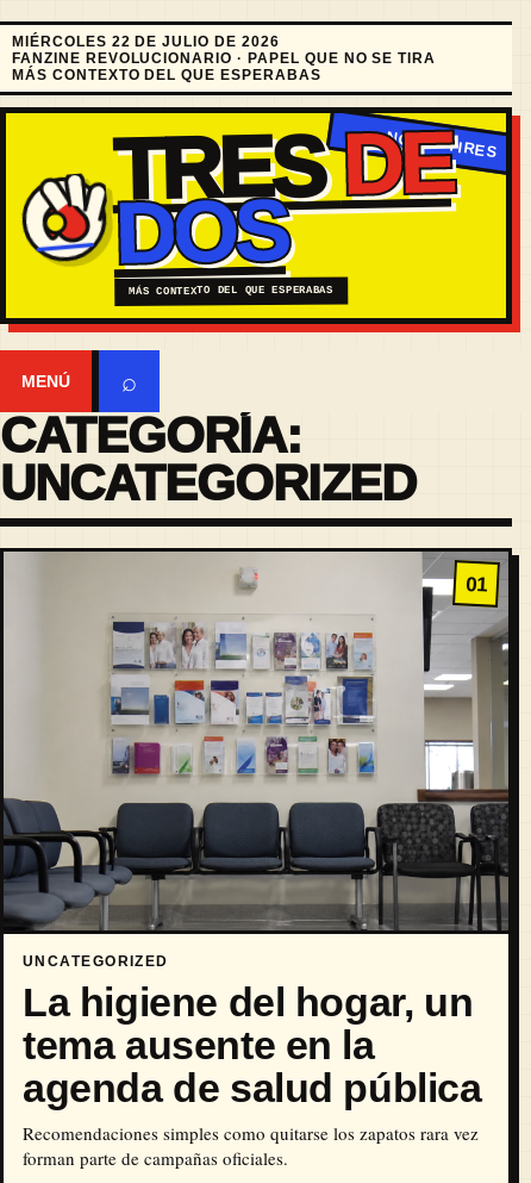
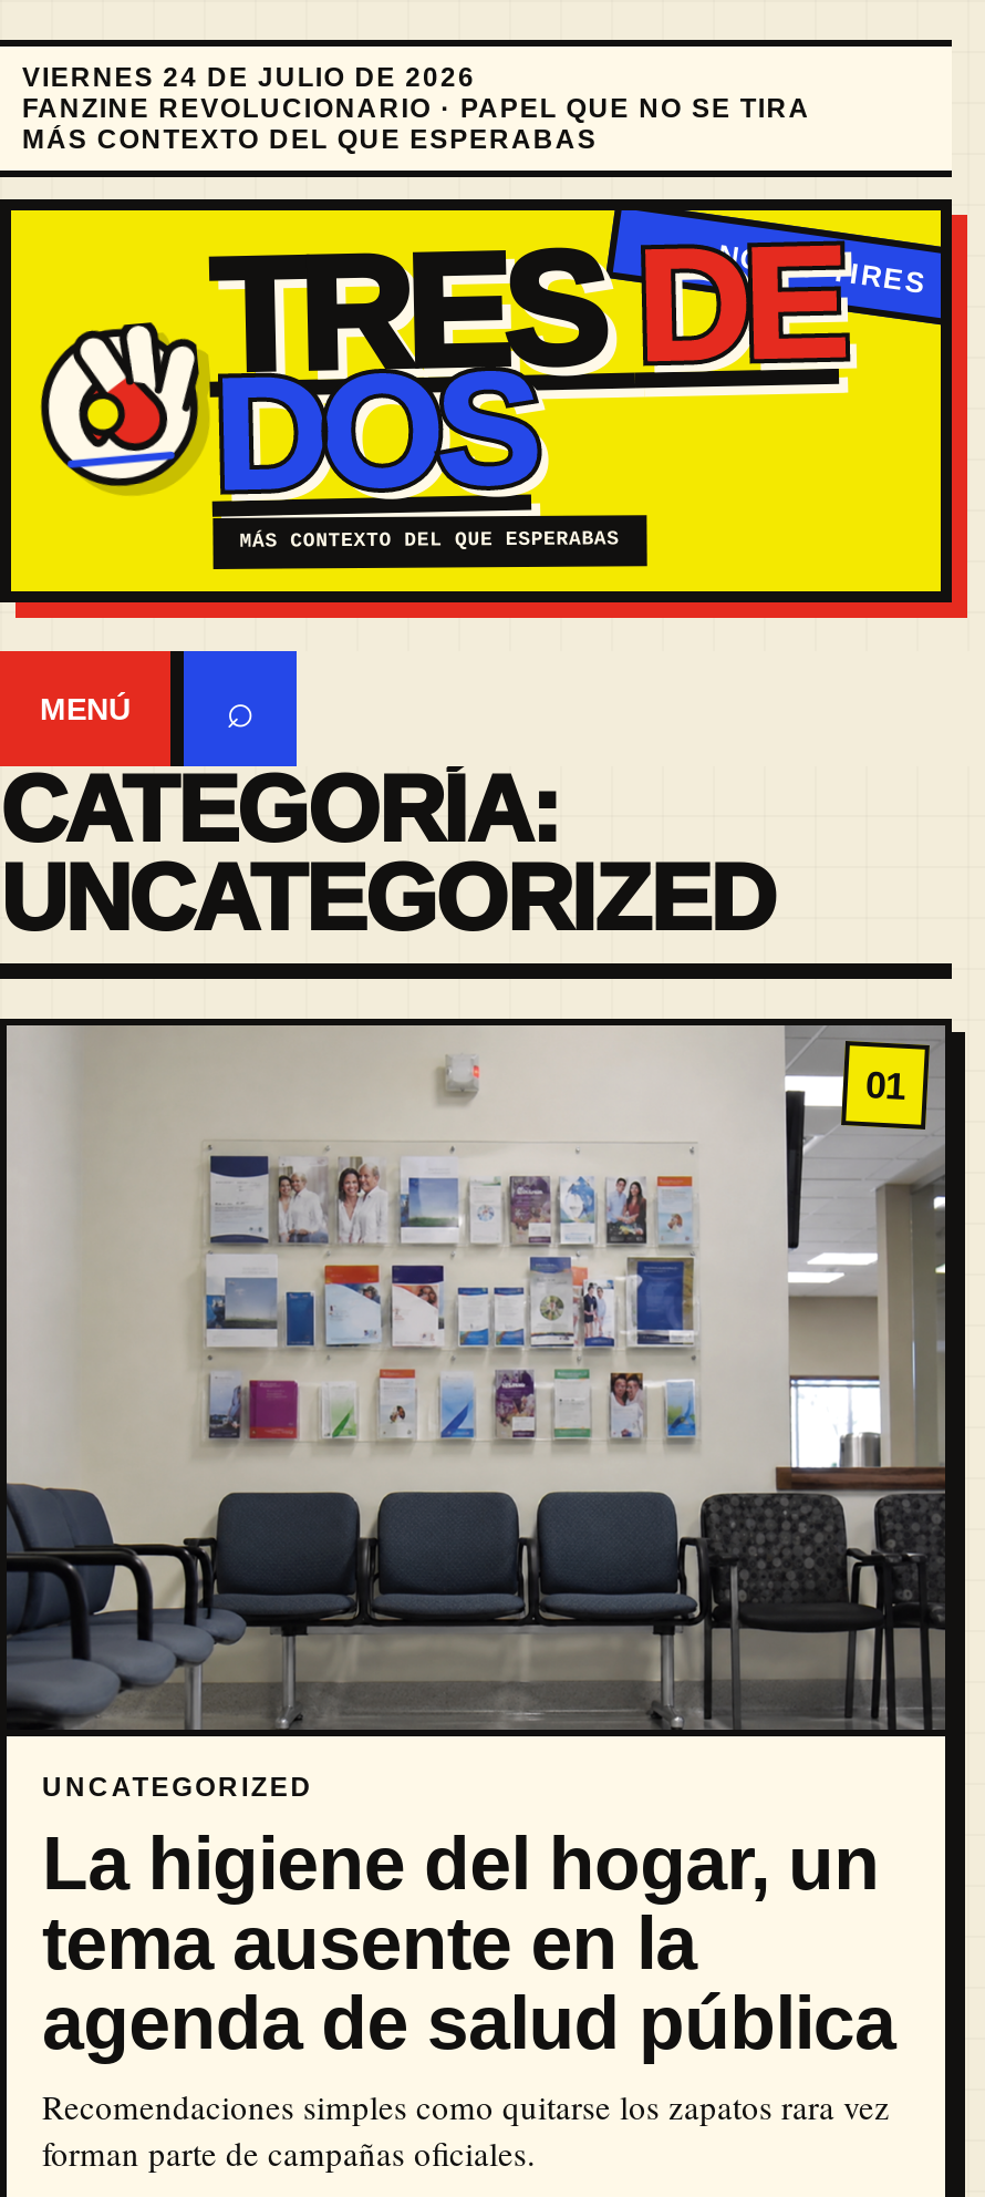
[12,33,280,50] MIÉRCOLES 22 DE JULIO DE 2026 -> [22,62,476,93] VIERNES 24 DE JULIO DE 2026

